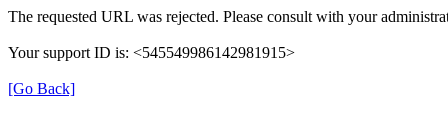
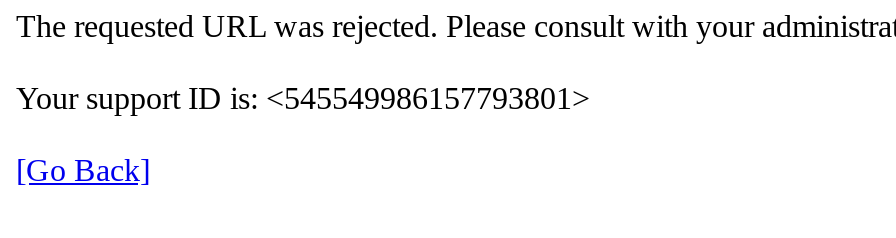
[8,44,295,61] Your support ID is: <545549986142981915> -> [16,81,590,115] Your support ID is: <545549986157793801>

